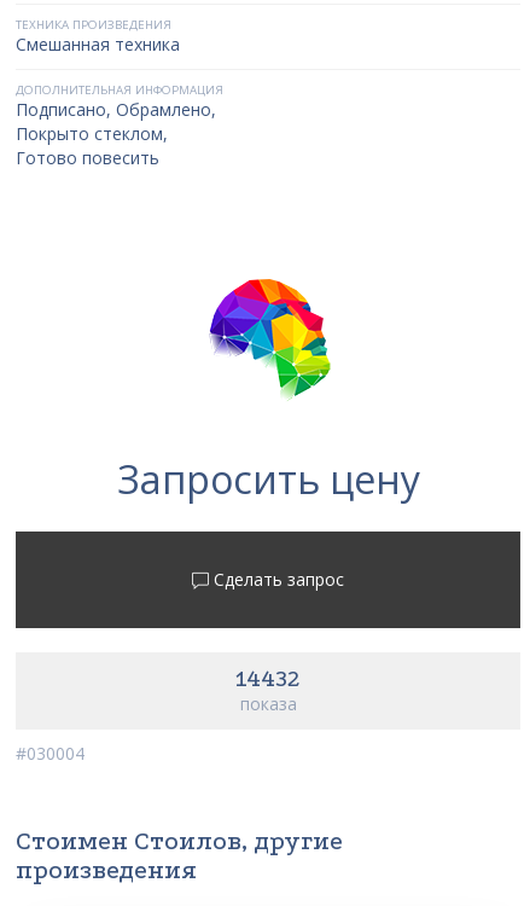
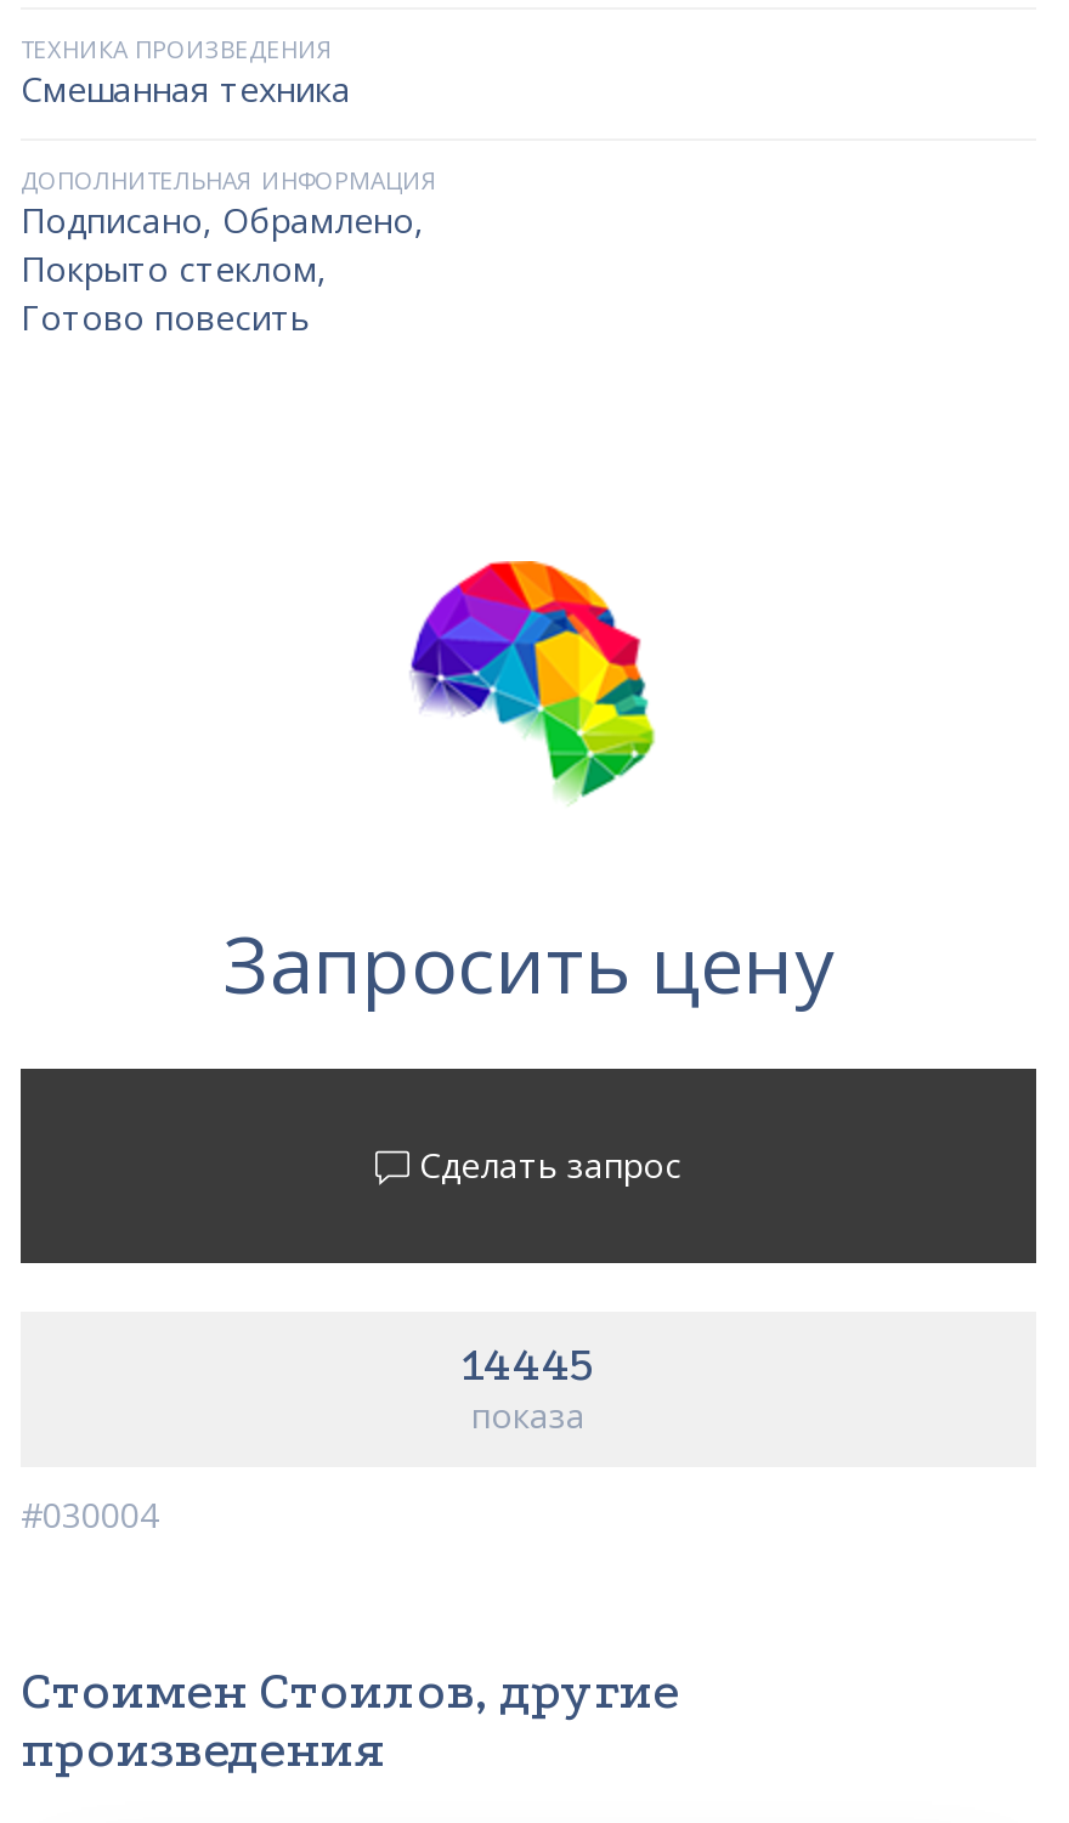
[235,666,301,692] 14432 -> [462,1339,595,1392] 14445

